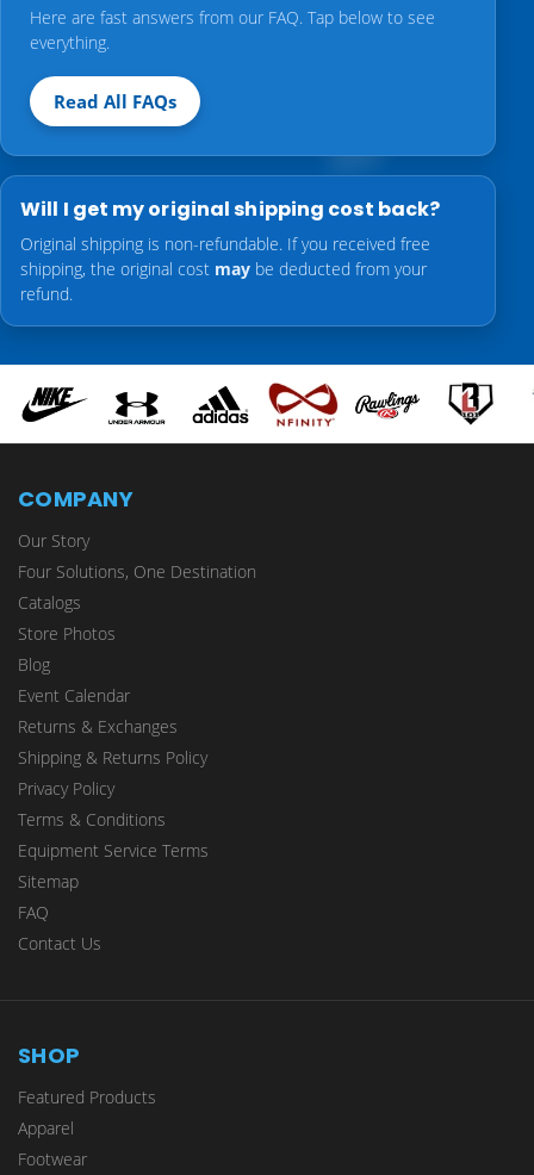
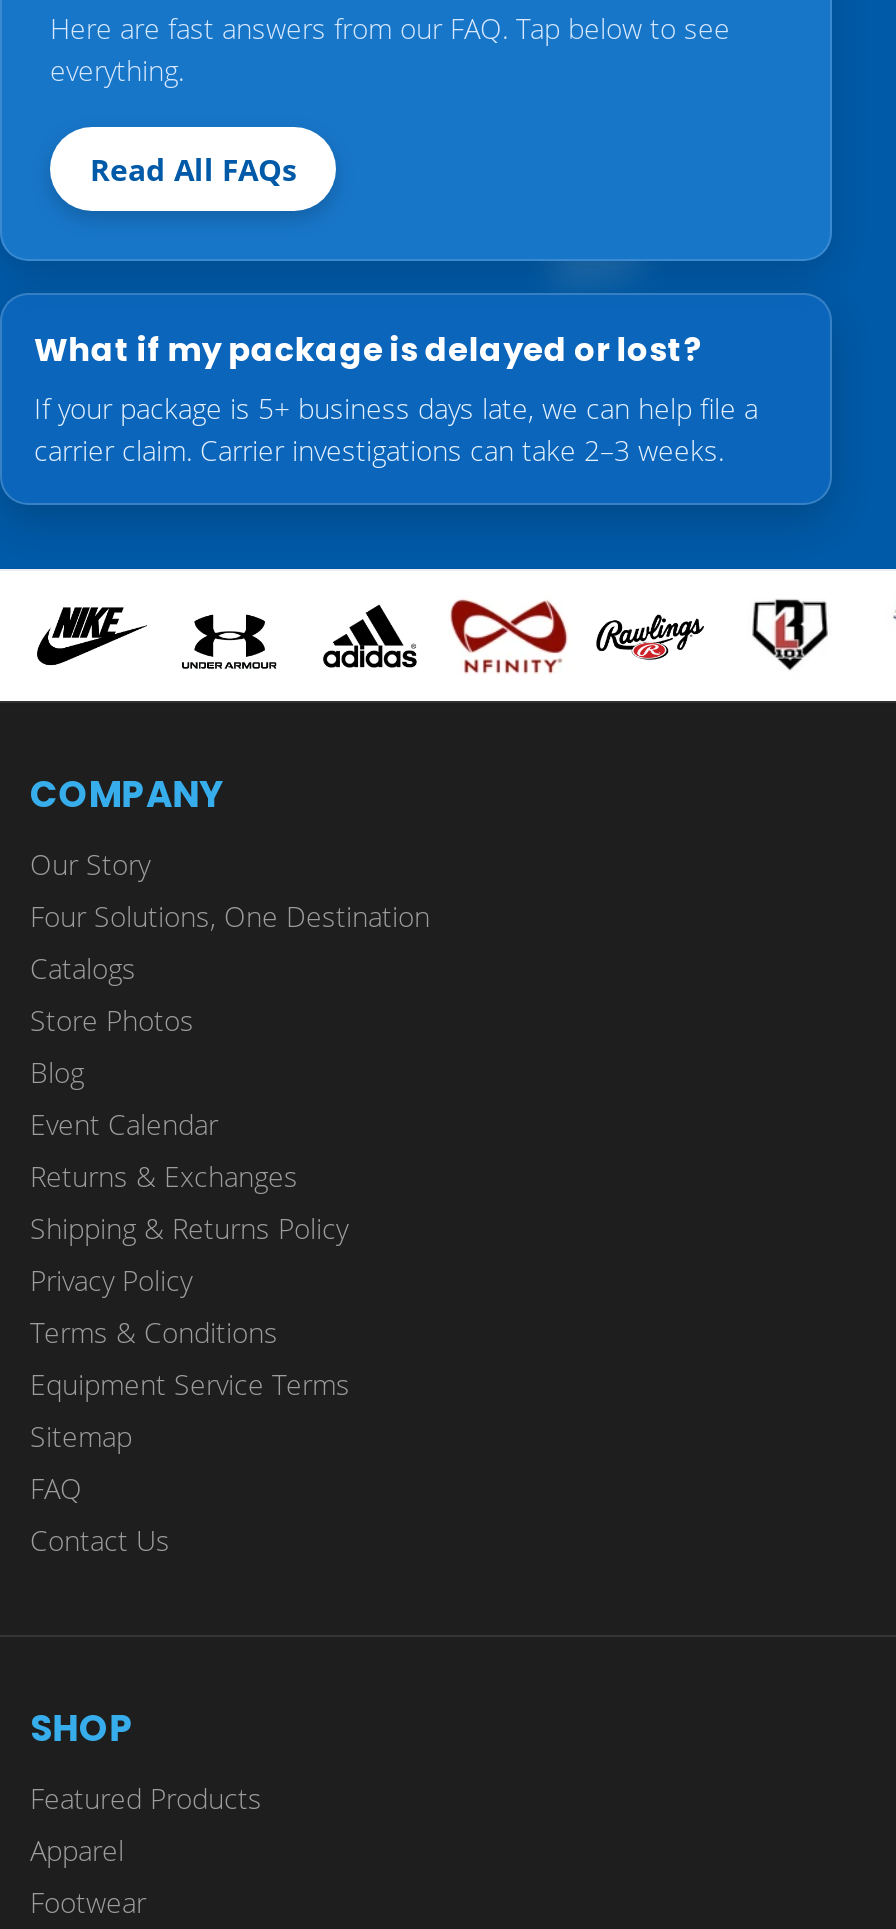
[20,195,440,305] Will I get my original shipping cost back? | Original shipping is non-refundable. If you received free | shipping, the original cost may be deducted from your | refund. -> [34,327,758,469] What if my package is delayed or lost? | If your package is 5+ business days late, we can help file a | carrier claim. Carrier investigations can take 2–3 weeks.

